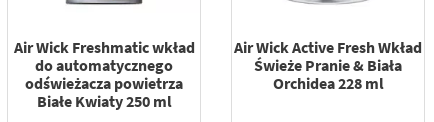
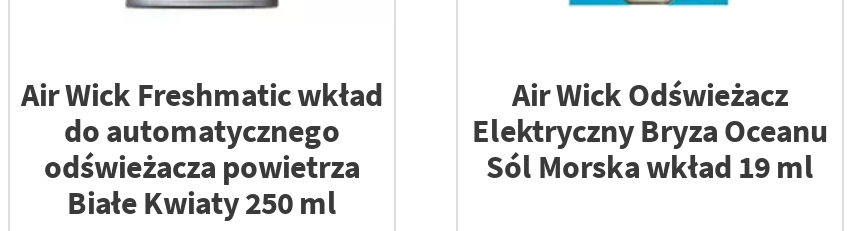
[234,37,422,93] Air Wick Active Fresh Wkład | Świeże Pranie & Biała | Orchidea 228 ml -> [472,74,828,186] Air Wick Odświeżacz | Elektryczny Bryza Oceanu | Sól Morska wkład 19 ml

